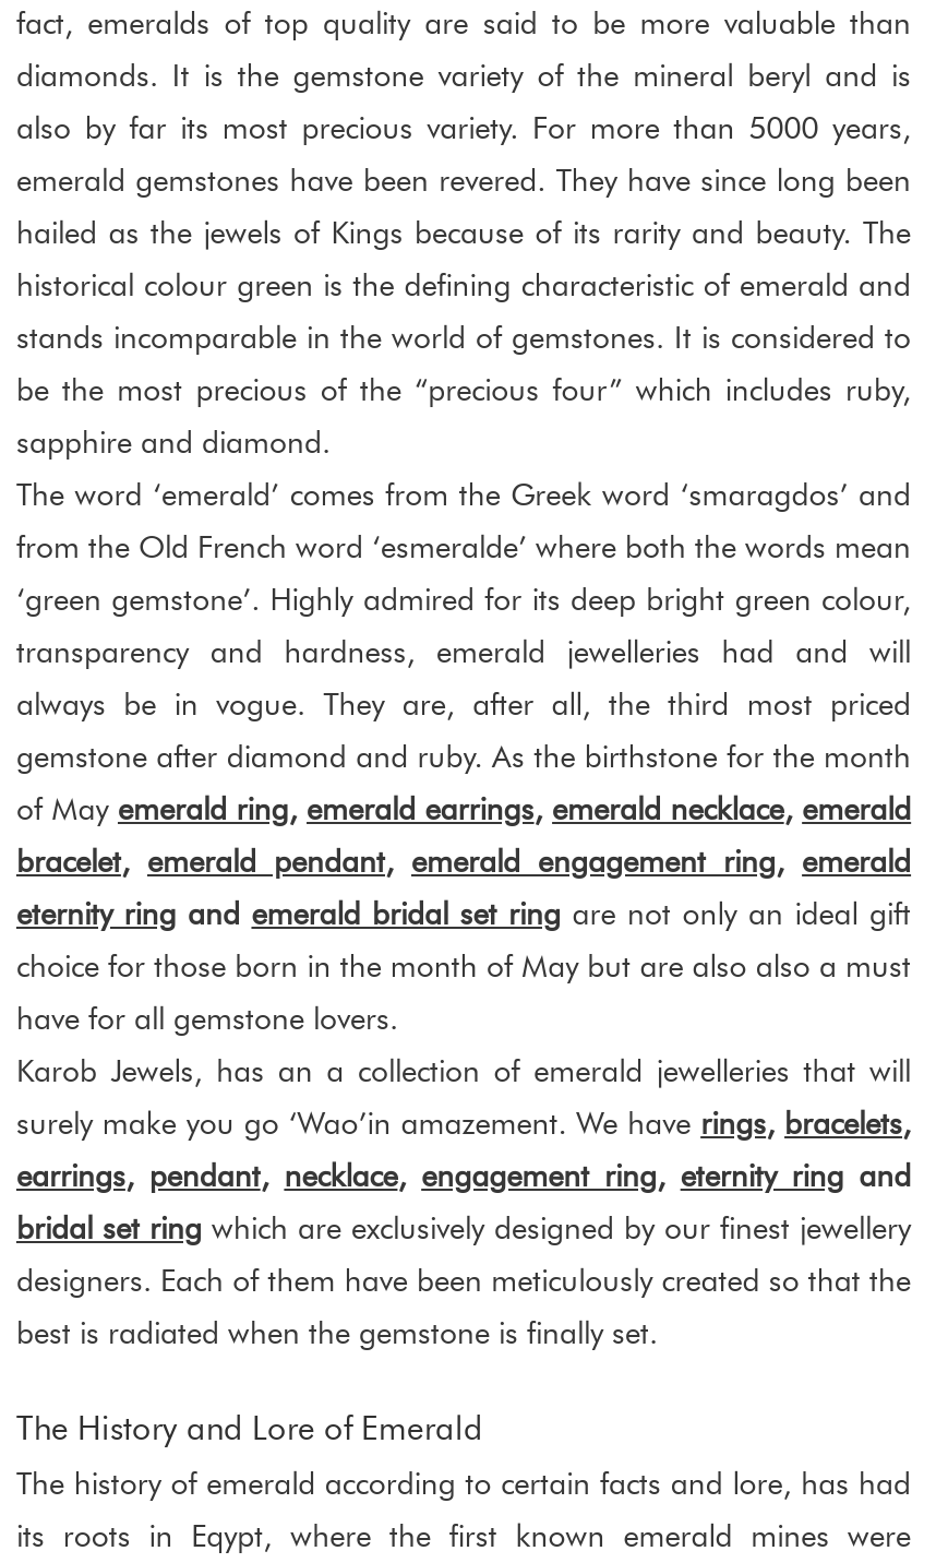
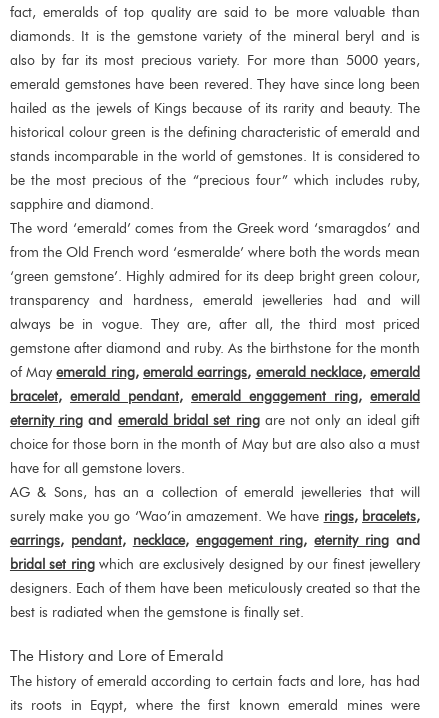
[16,1058,911,1089] Karob Jewels, has an a collection of emerald jewelleries that will -> [10,486,420,500] AG & Sons, has an a collection of emerald jewelleries that will

